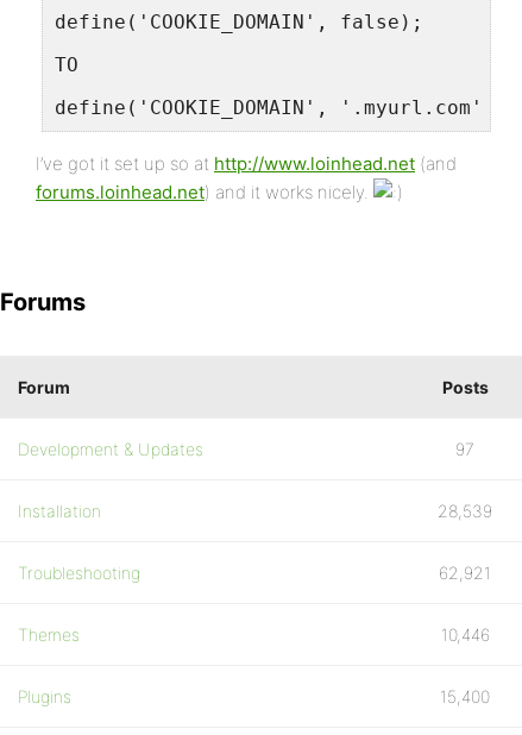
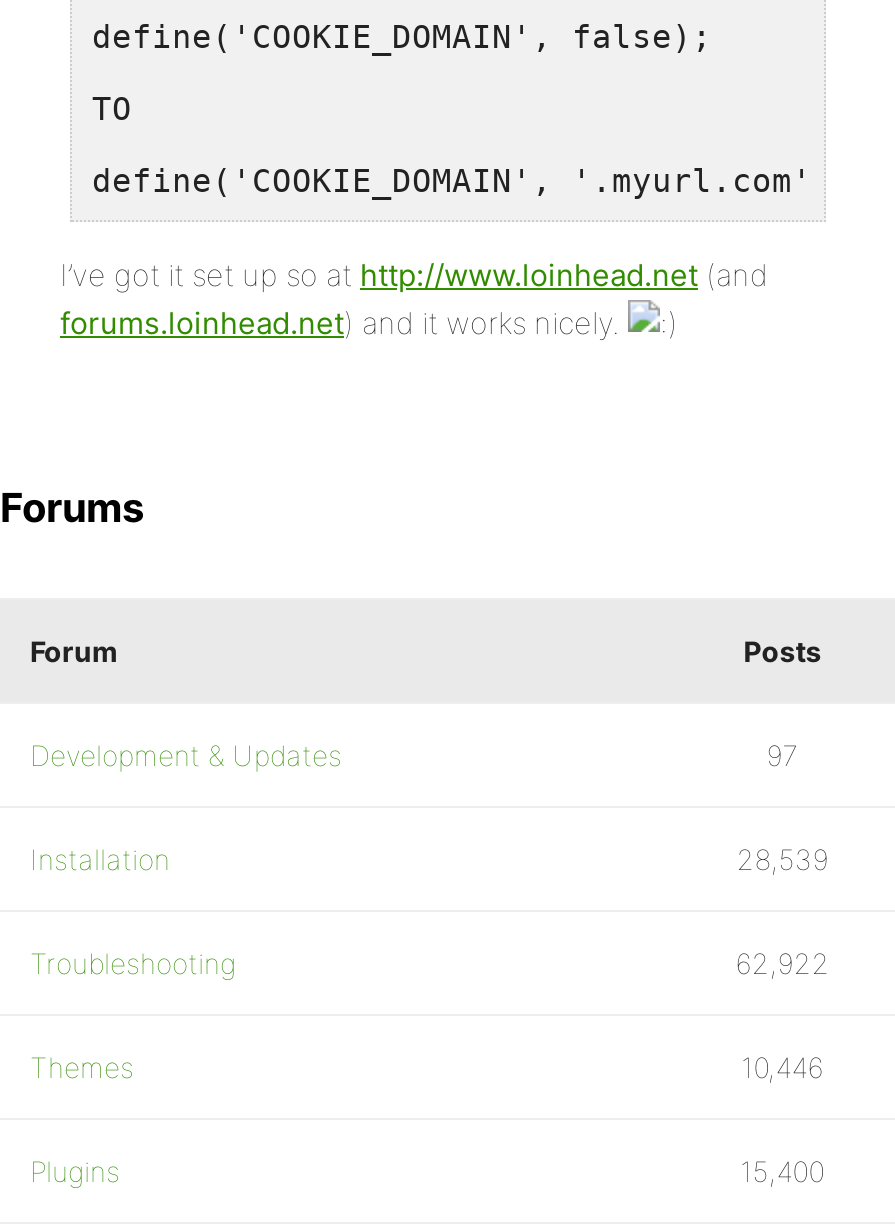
[439,563,491,583] 62,921 -> [735,946,829,980] 62,922

